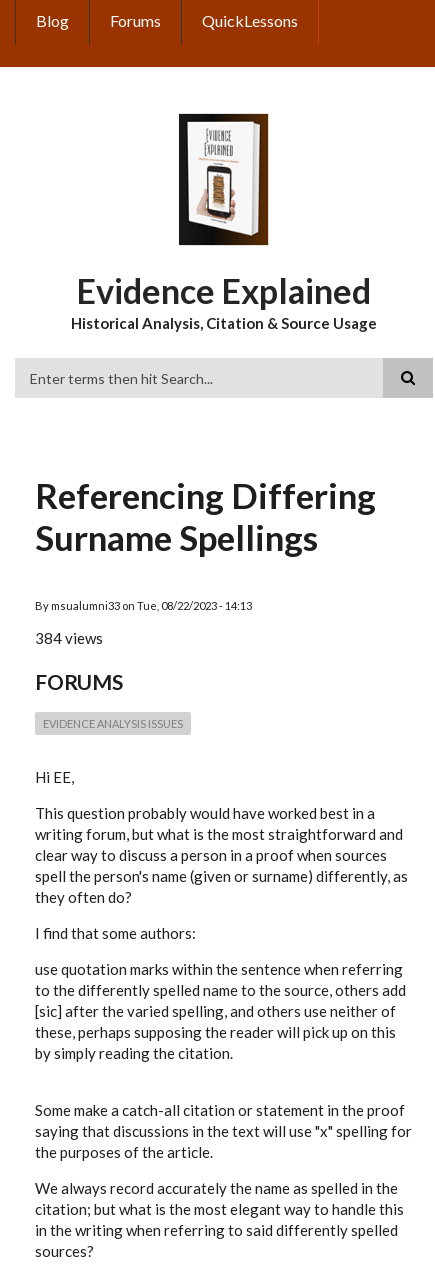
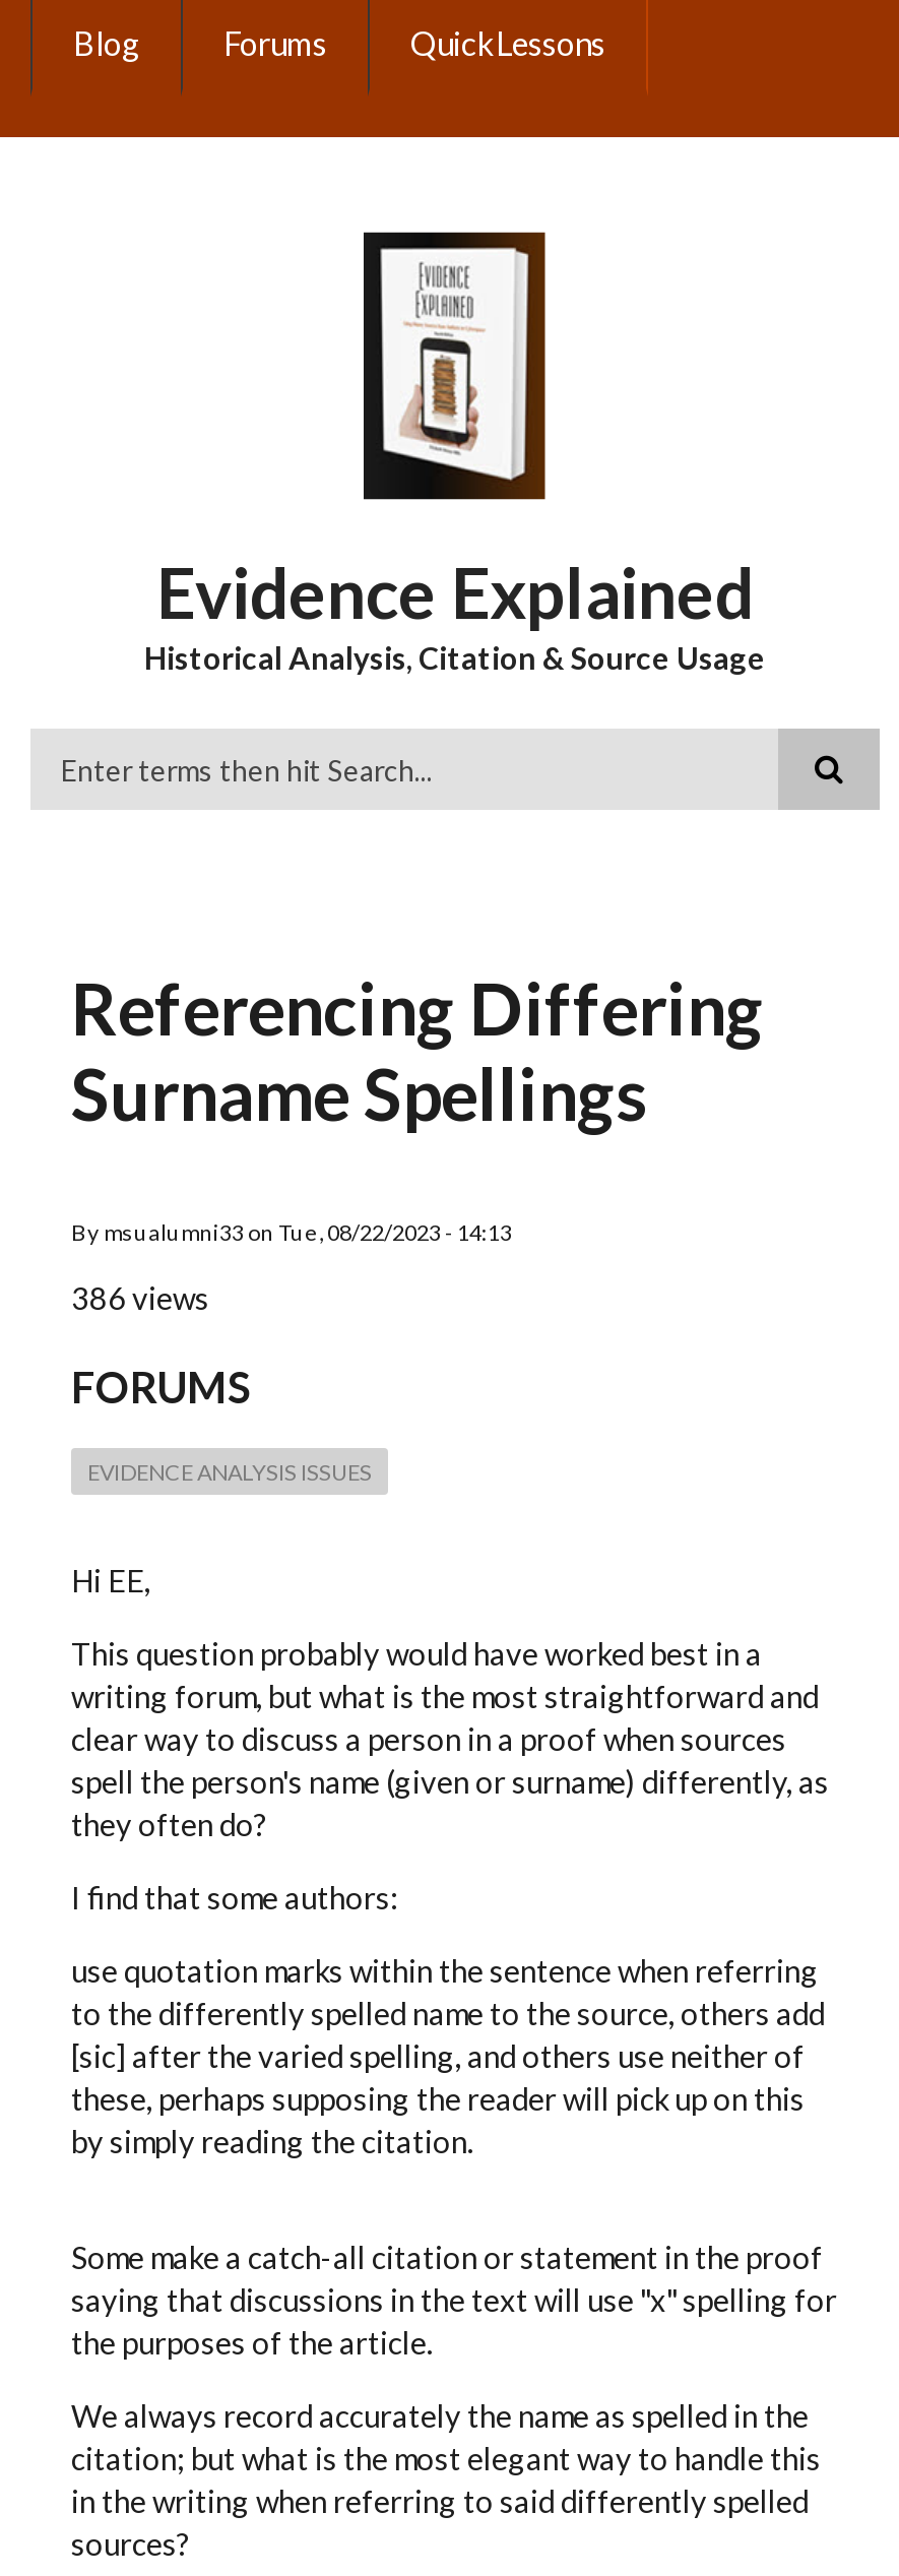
[35,629,103,647] 384 views -> [71,1279,209,1316] 386 views

